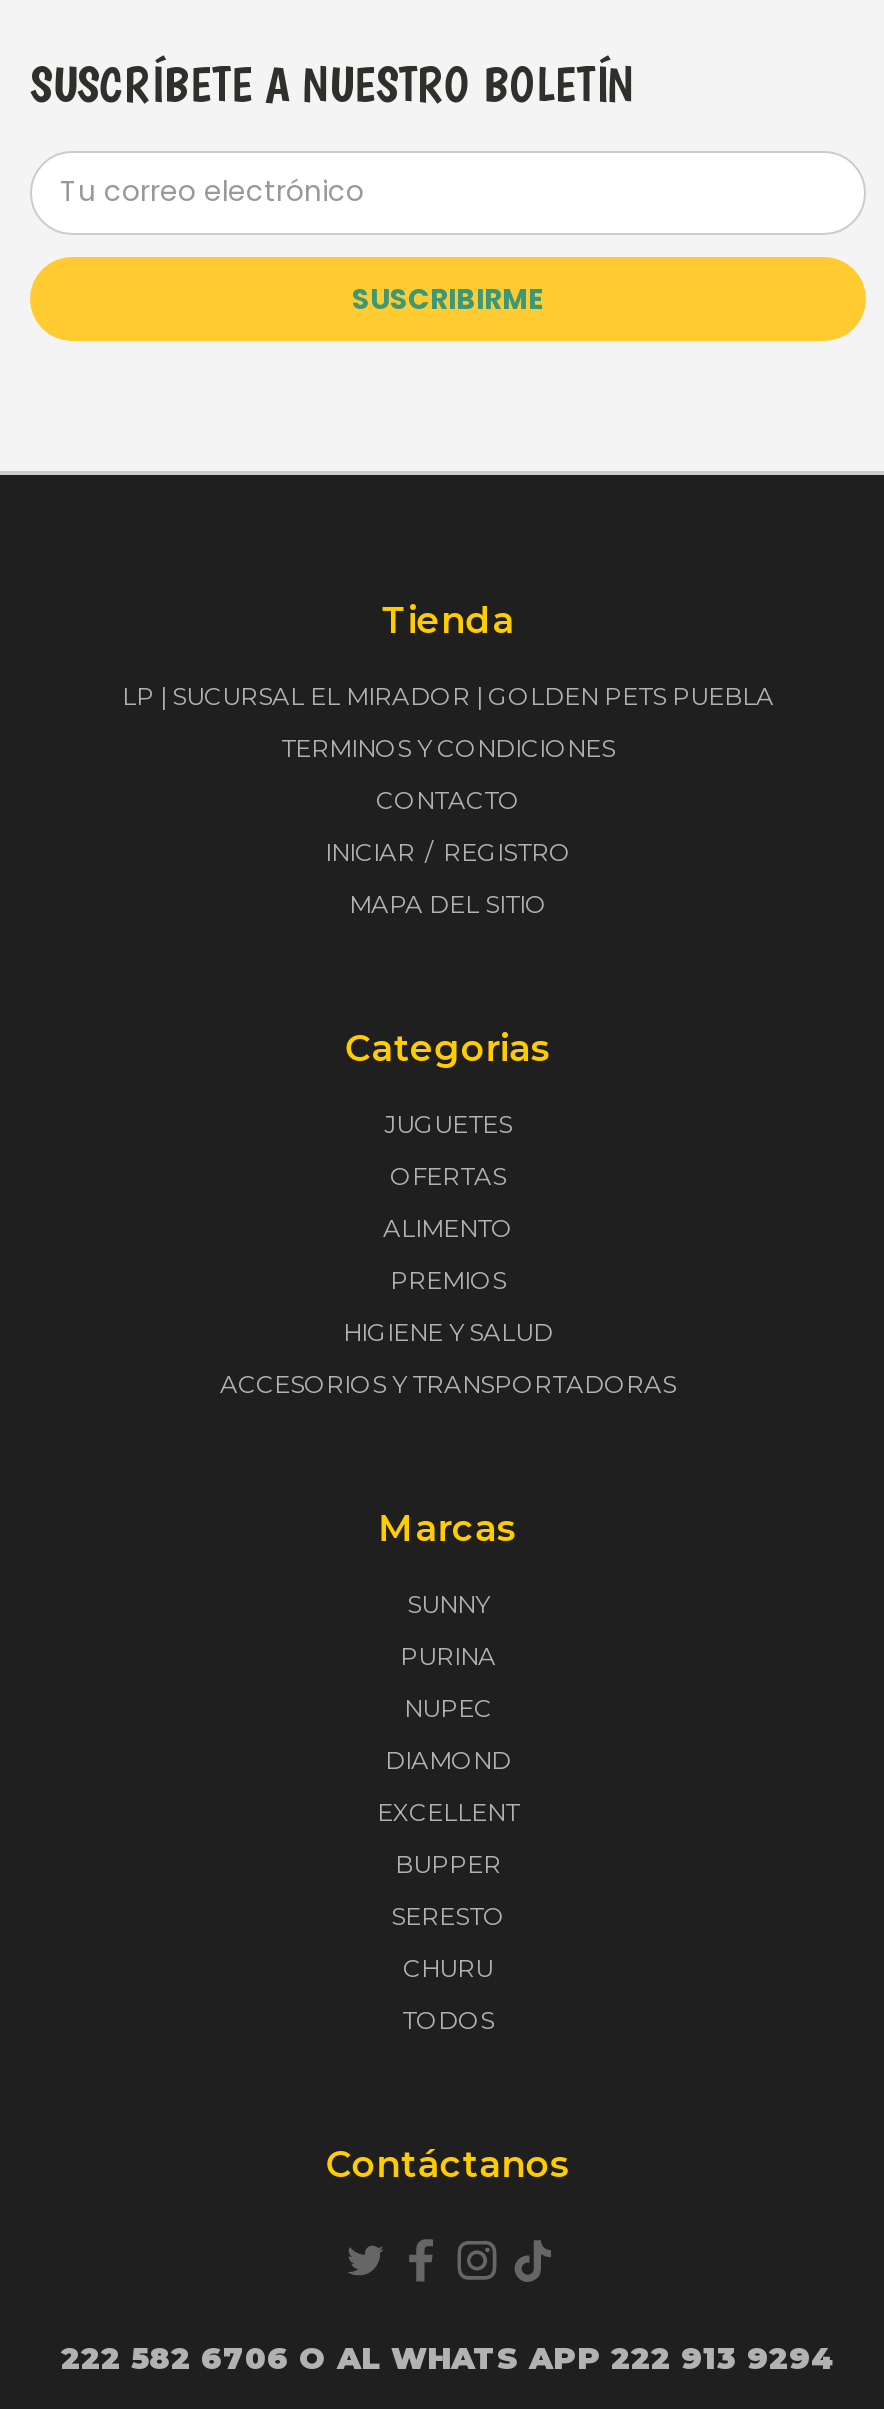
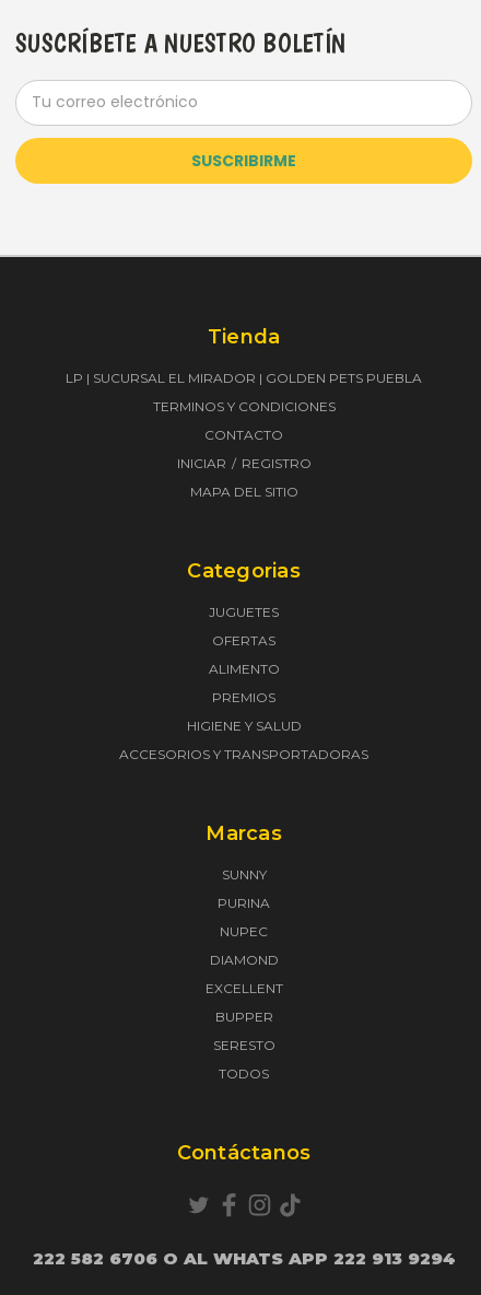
[403,1952,493,1982] CHURU -> none

